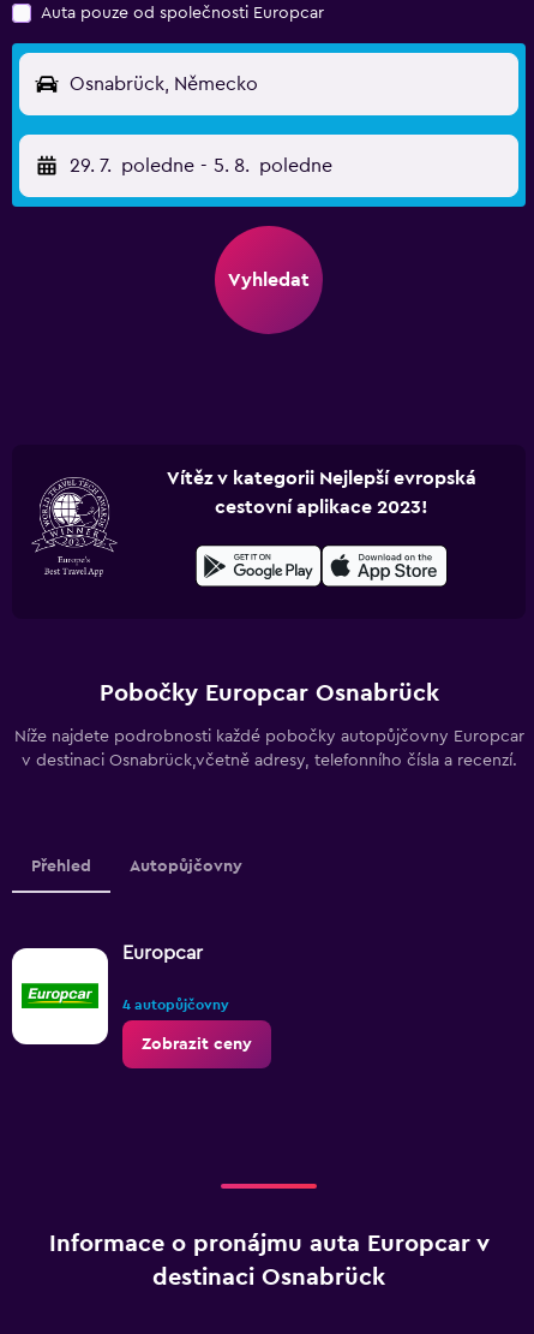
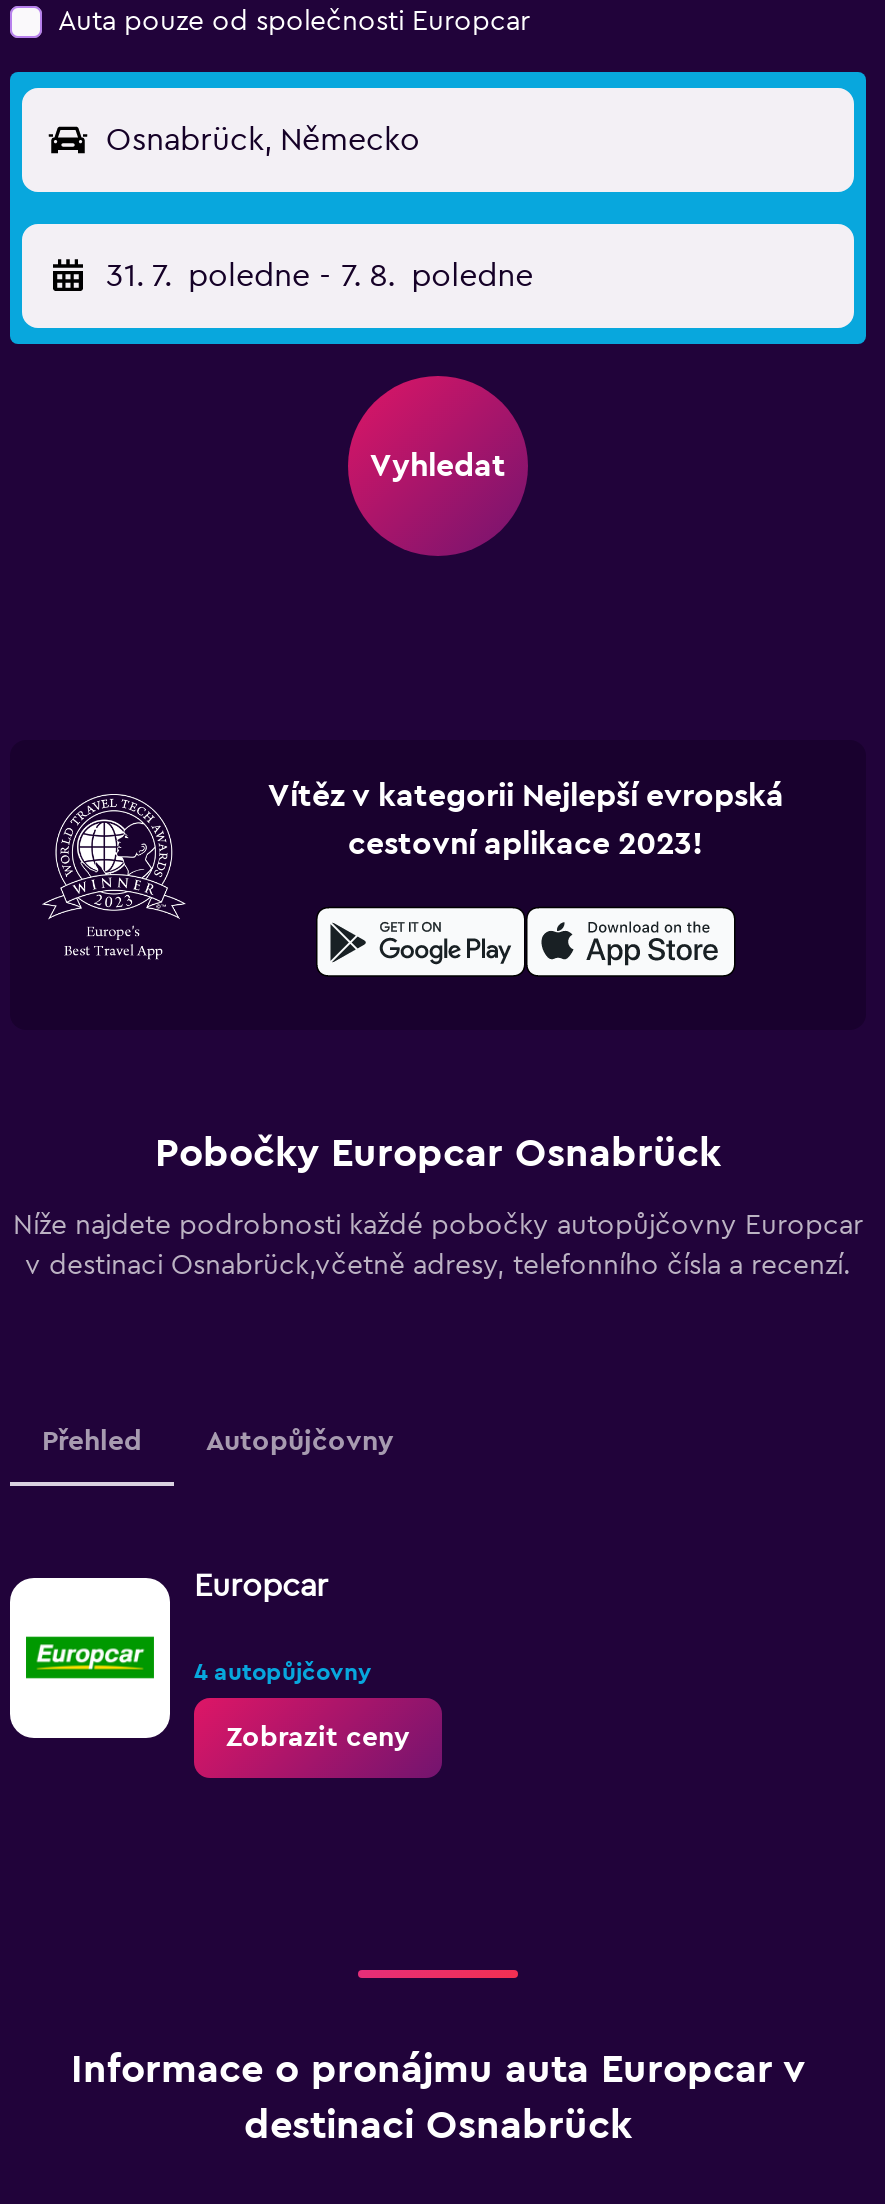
[70,156,332,175] 29. 7. poledne - 5. 8. poledne -> [106,260,533,292] 31. 7. poledne - 7. 8. poledne

